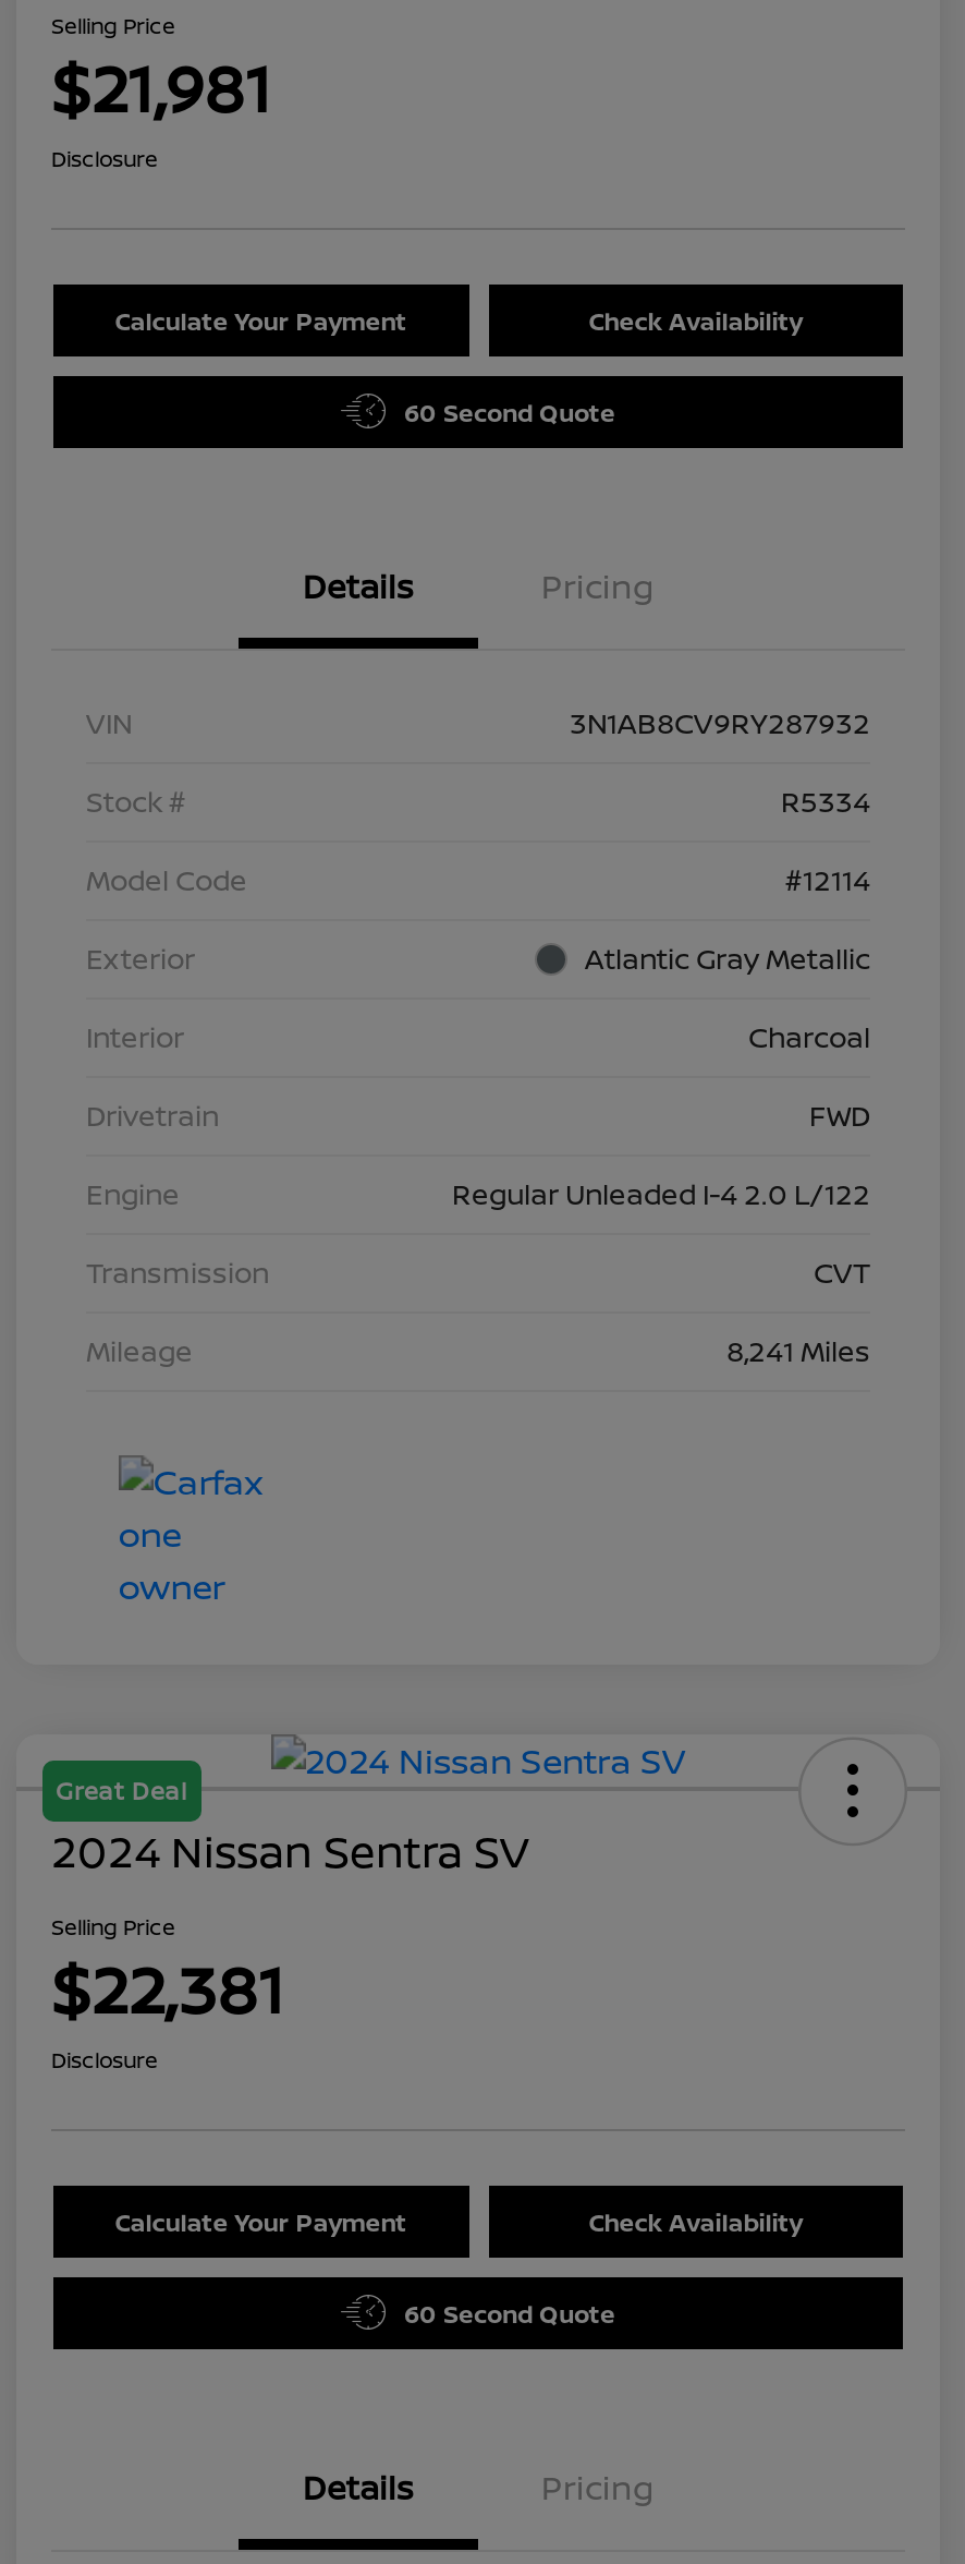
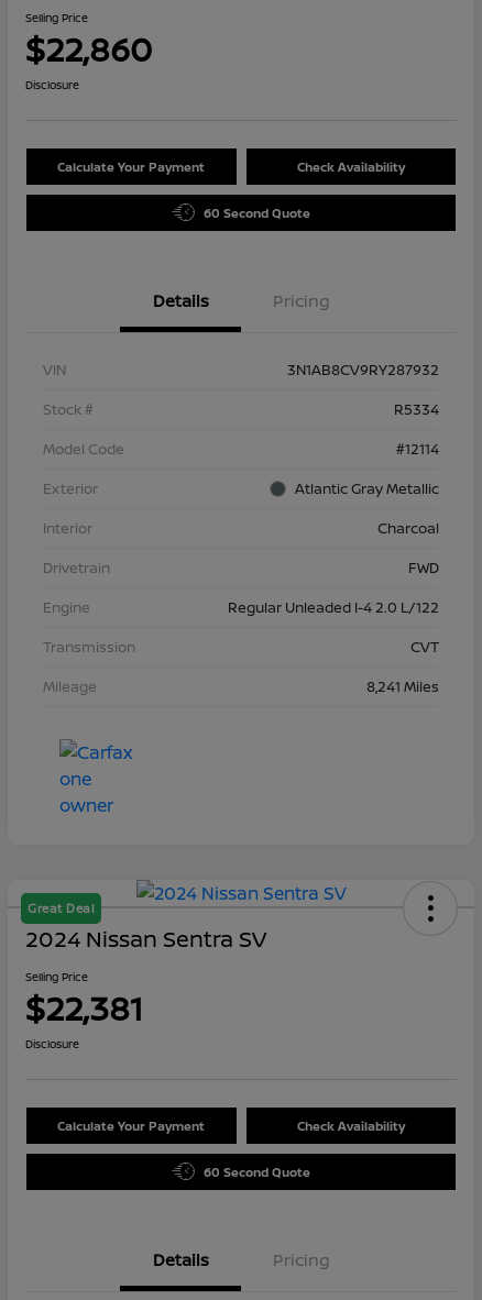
[51,42,271,131] $21,981 -> [25,26,152,71] $22,860

